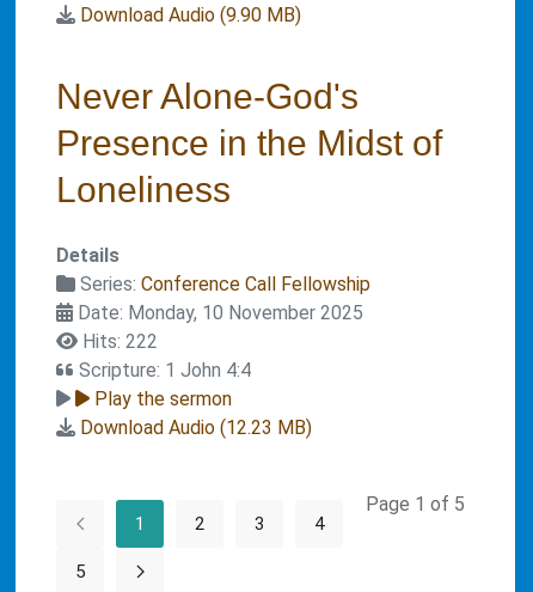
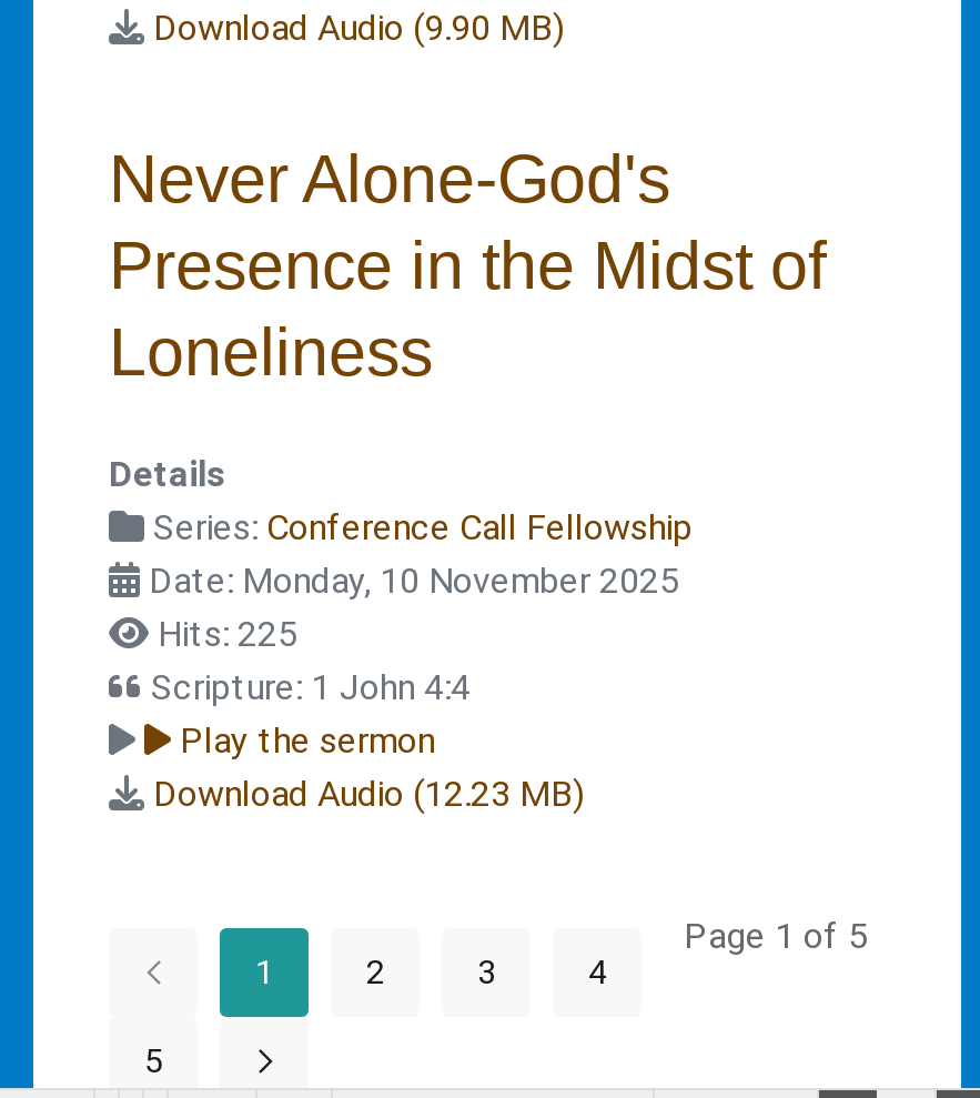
[78,330,158,353] Hits: 222 -> [149,613,297,655] Hits: 225

